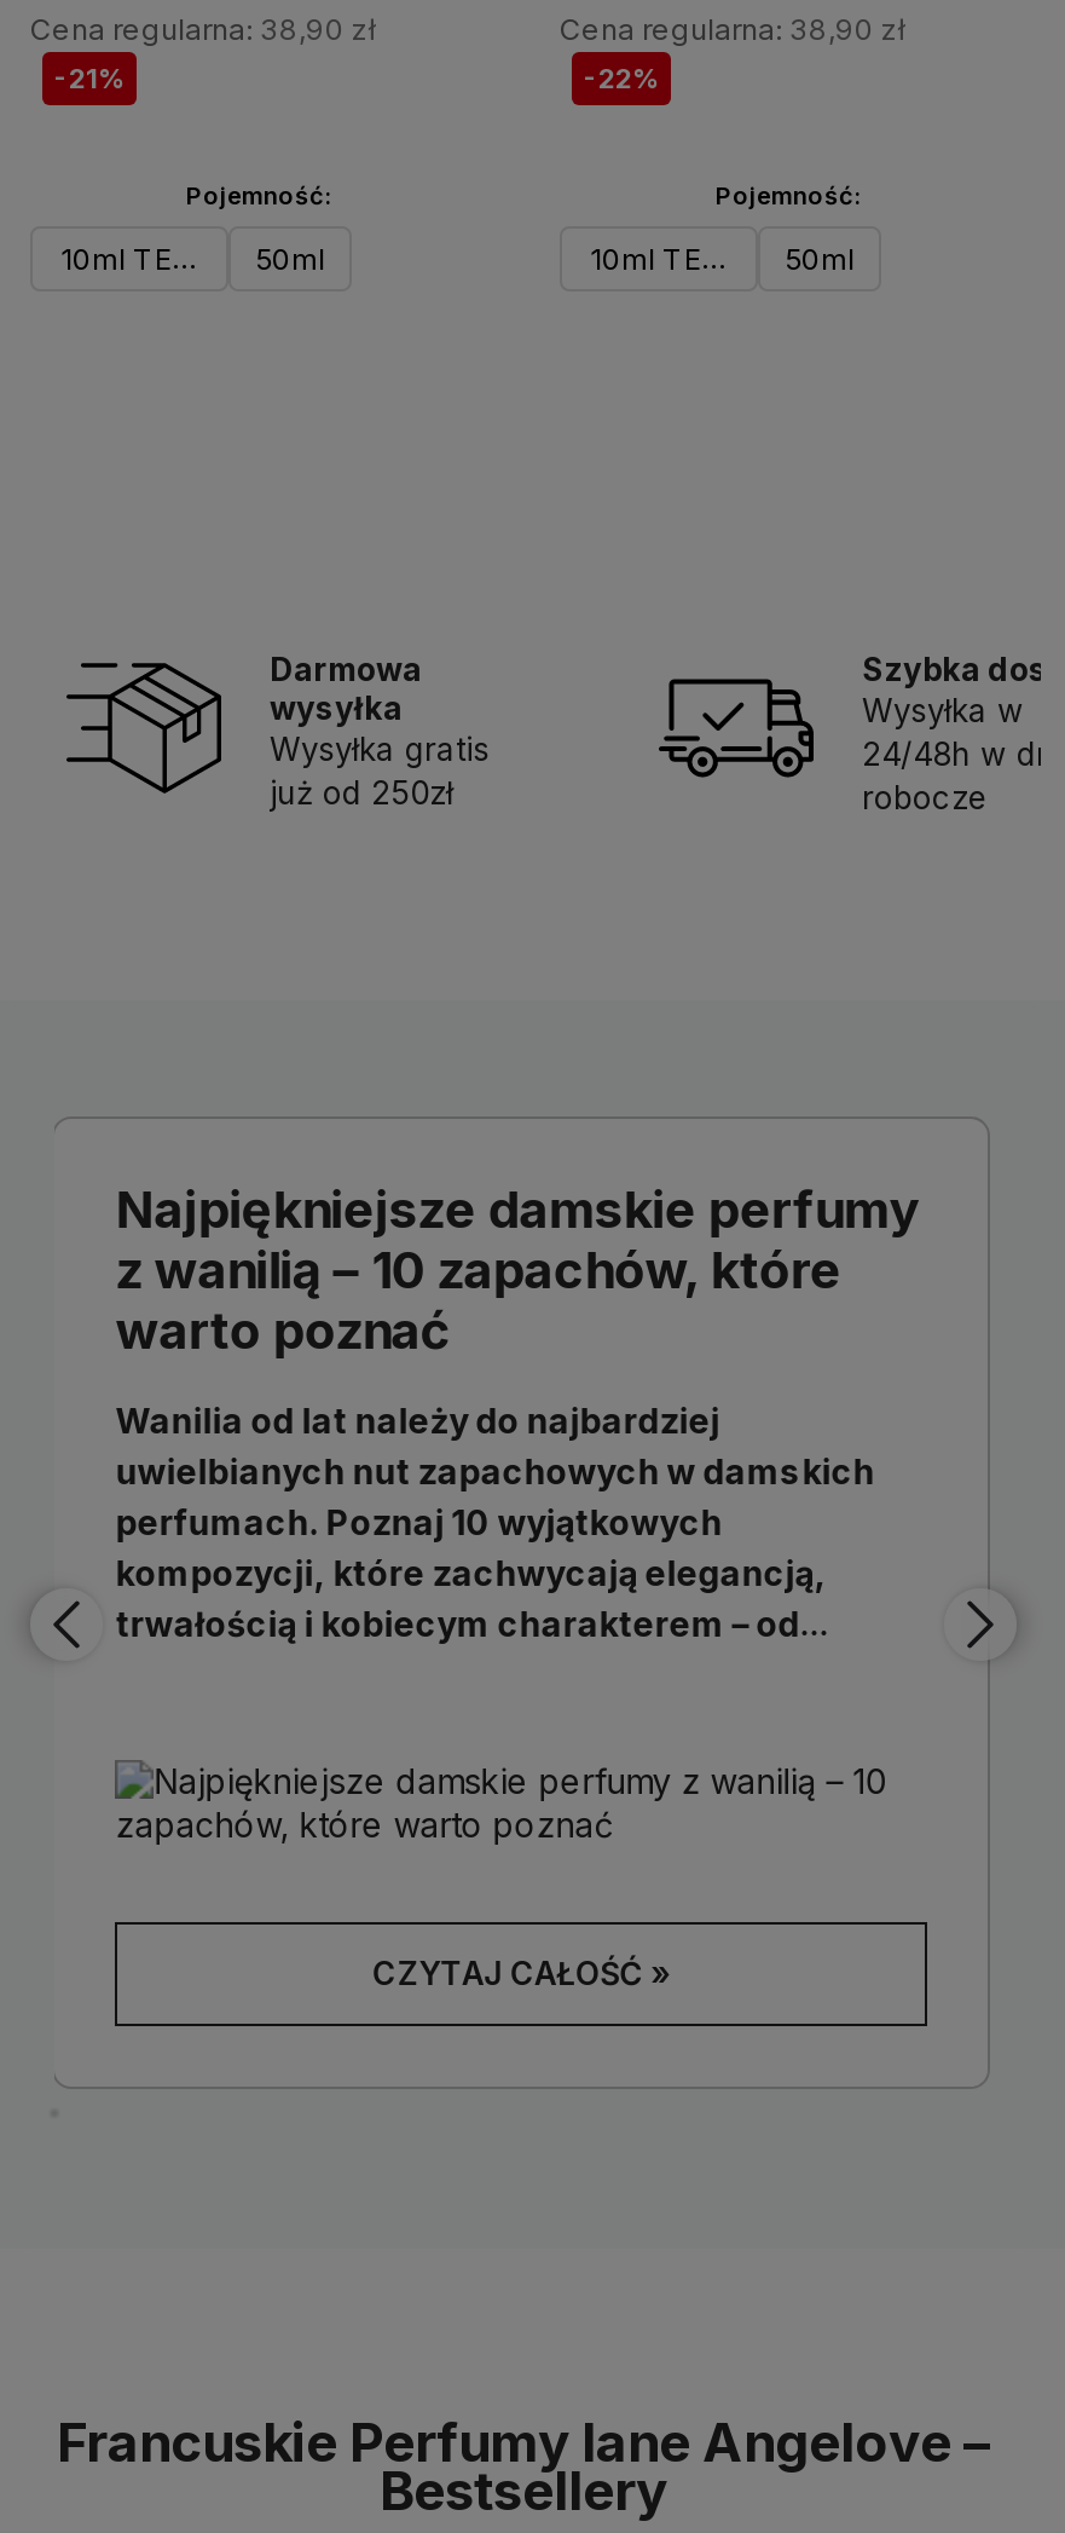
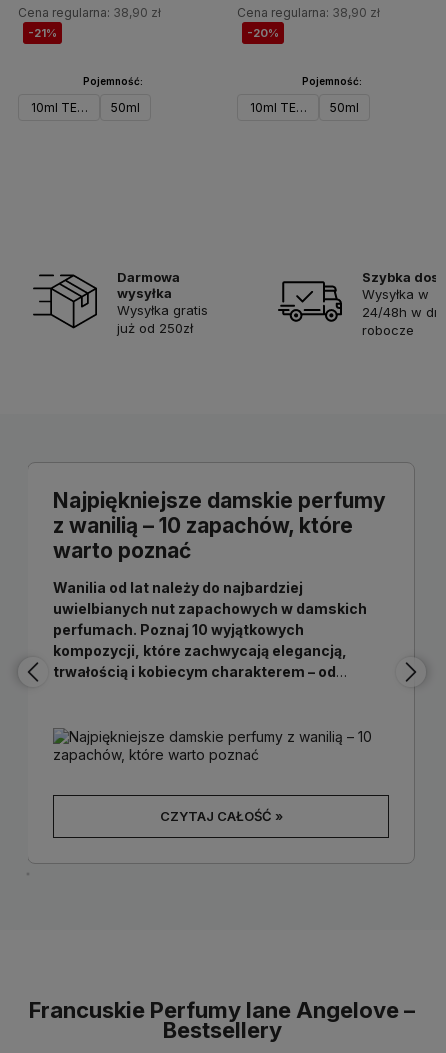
[584,61,659,95] -22% -> [247,26,279,40] -20%

